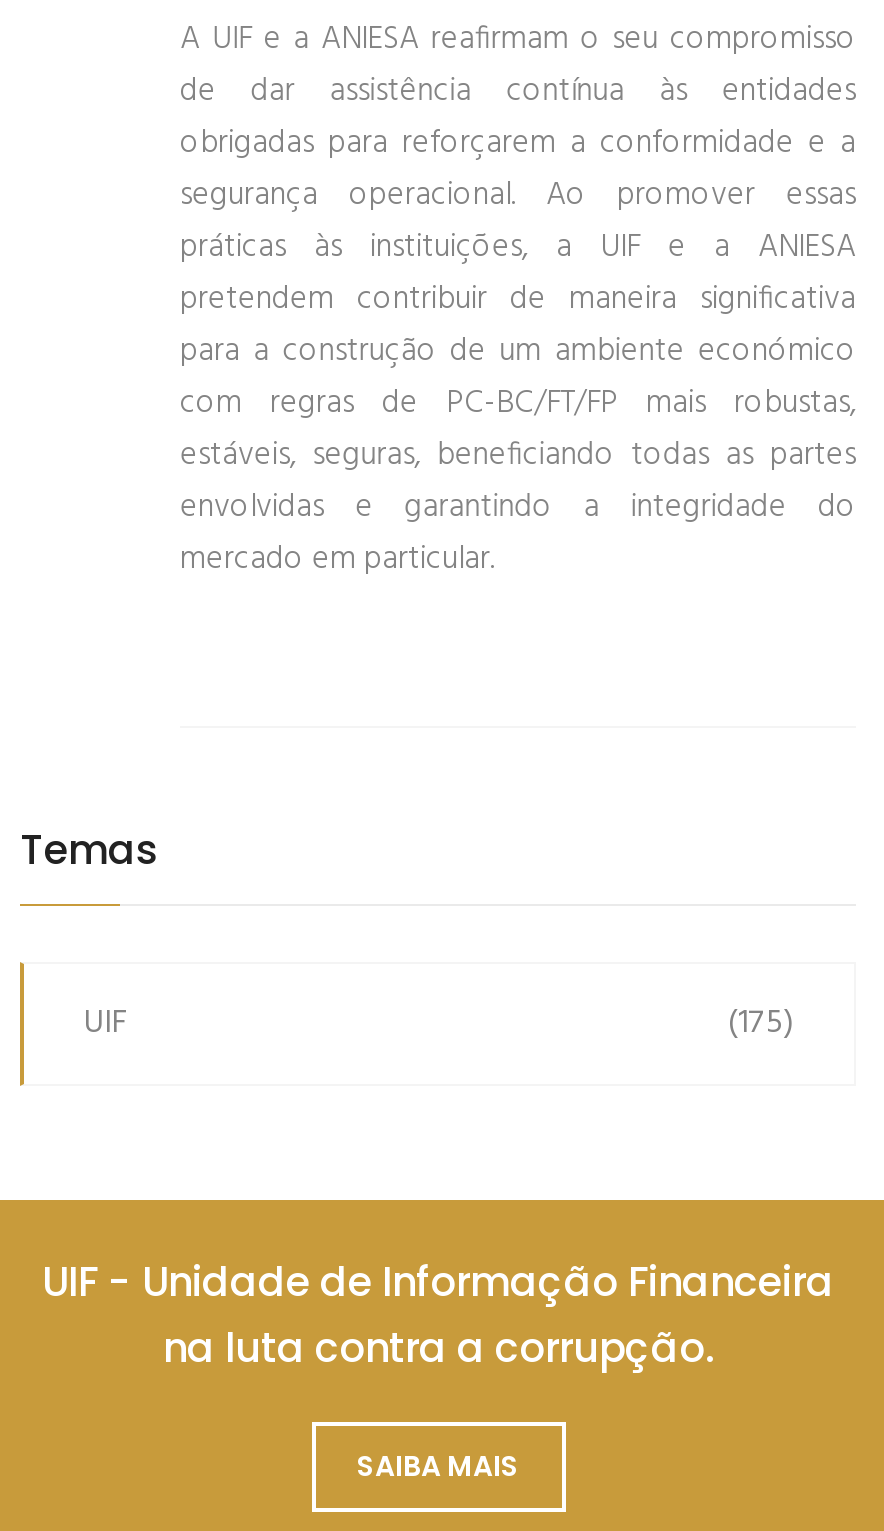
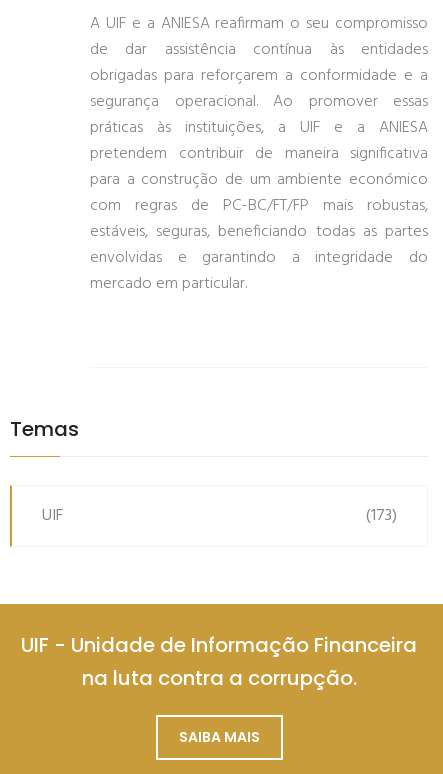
[728,998,794,1050] (175) -> [366,503,397,529] (173)

